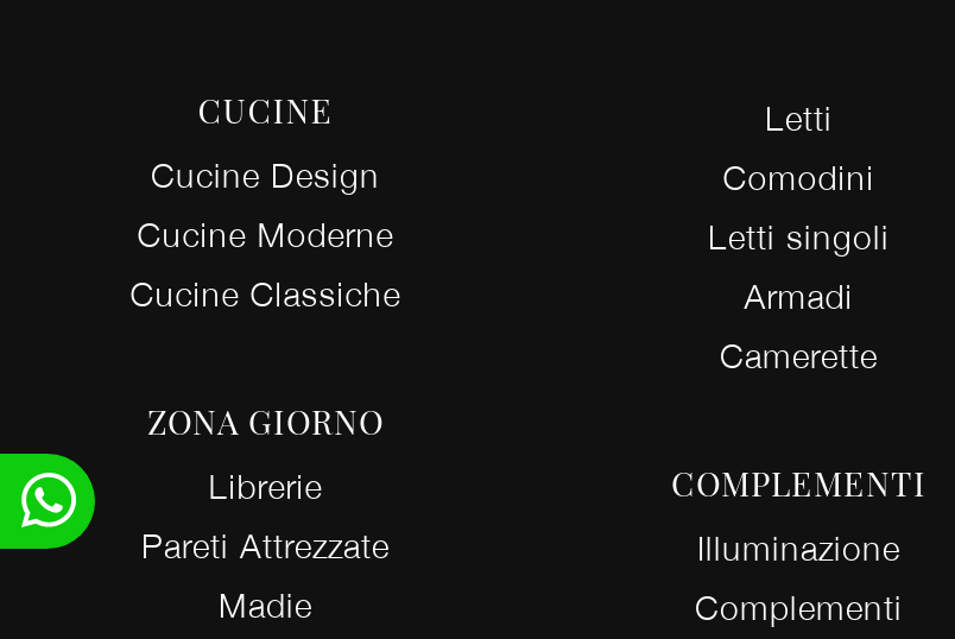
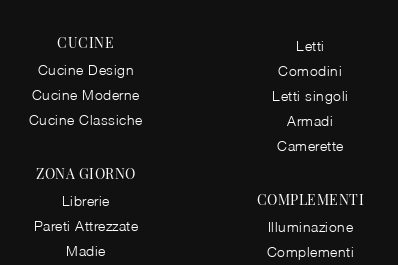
[7,451,97,551] [image] -> none

